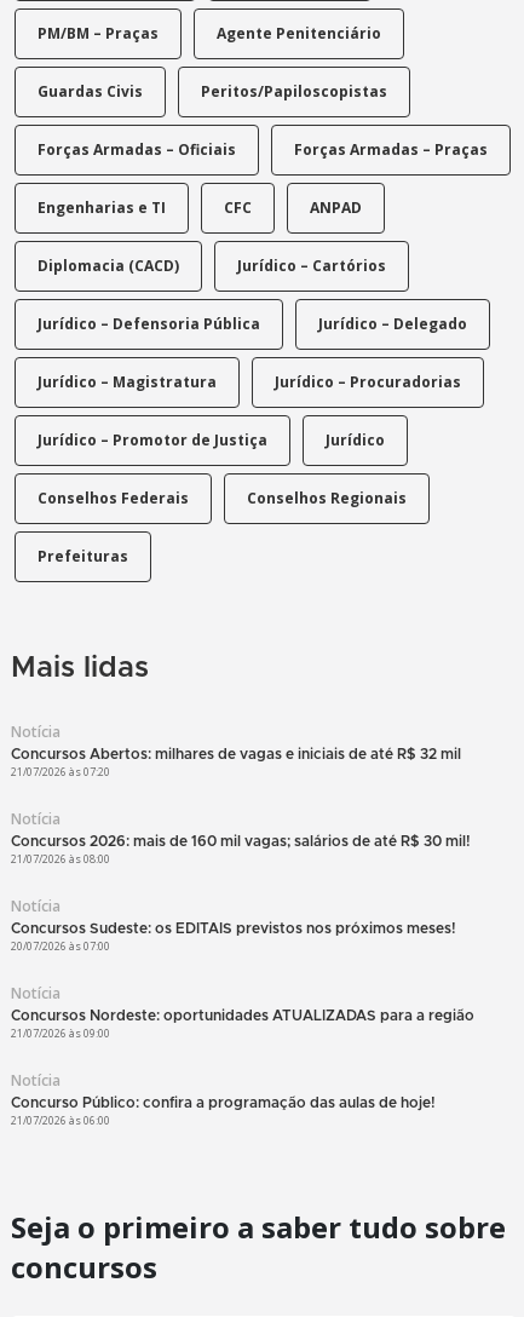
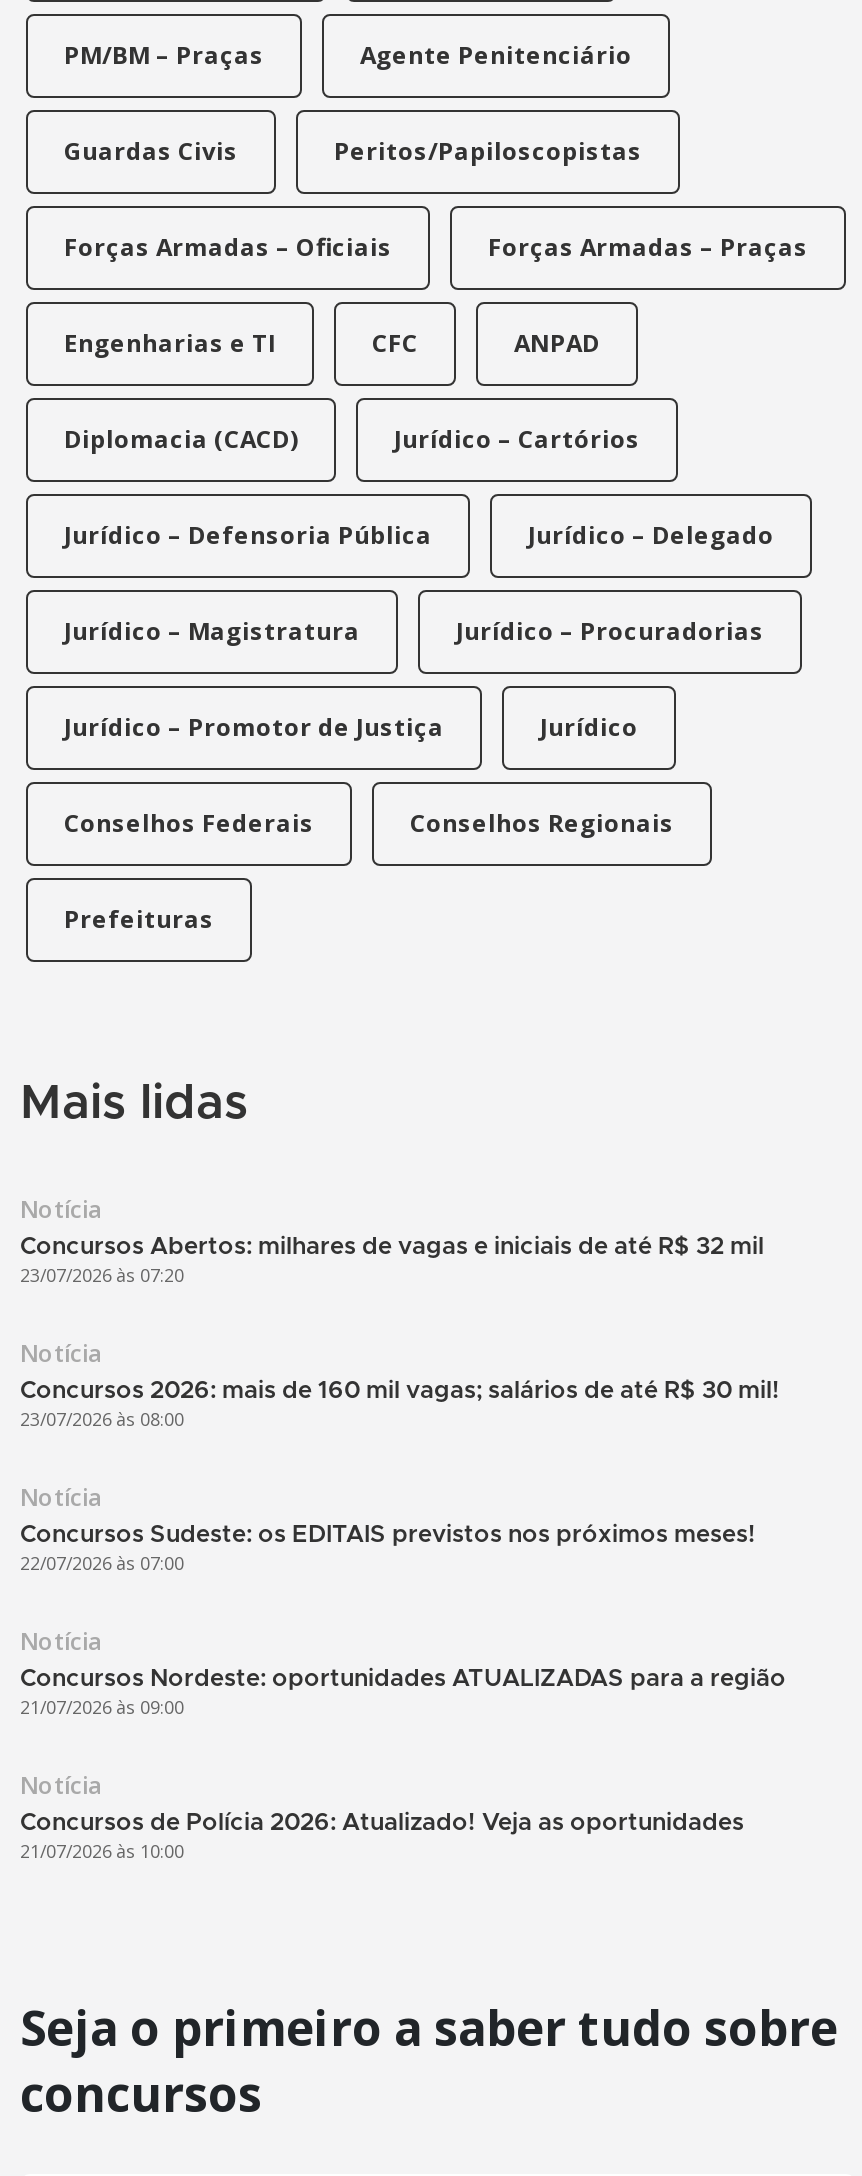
[11,764,110,780] 21/07/2026 às 07:20 -> [20,1262,184,1288] 23/07/2026 às 07:20
[11,851,110,867] 21/07/2026 às 08:00 -> [20,1406,184,1432] 23/07/2026 às 08:00
[11,938,110,954] 20/07/2026 às 07:00 -> [20,1550,184,1576] 22/07/2026 às 07:00
[11,1095,436,1128] Concurso Público: confira a programação das aulas de hoje! | 21/07/2026 às 06:00 -> [20,1810,744,1864] Concursos de Polícia 2026: Atualizado! Veja as oportunidades | 21/07/2026 às 10:00

